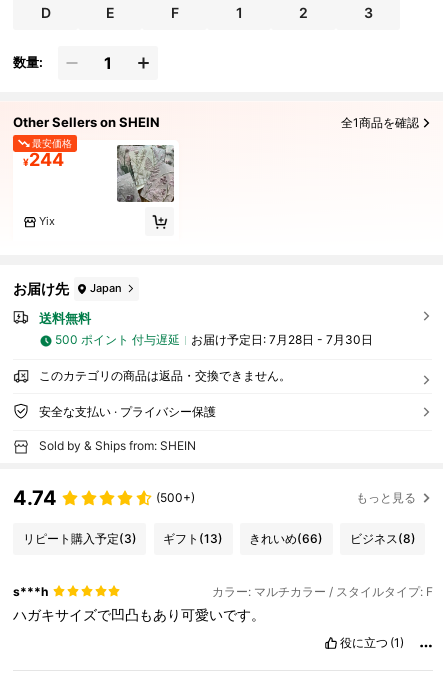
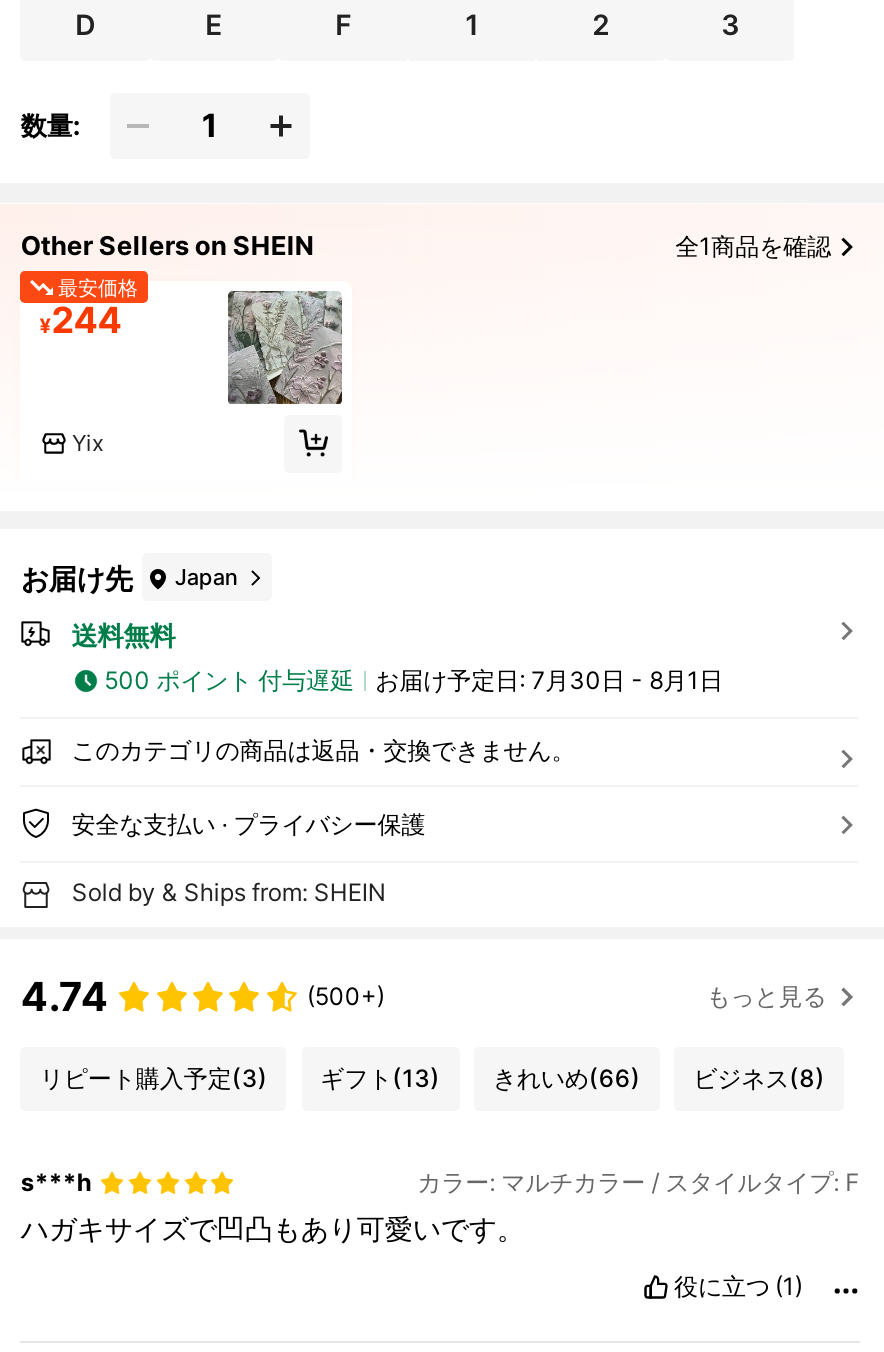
[191,332,373,347] お届け予定日: 7月28日 - 7月30日 -> [375,665,723,695] お届け予定日: 7月30日 - 8月1日

